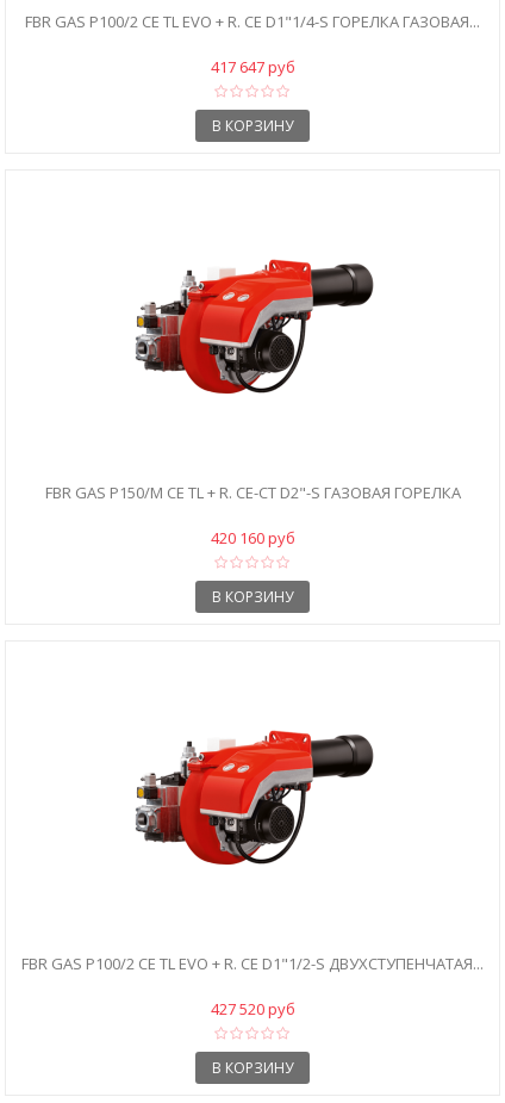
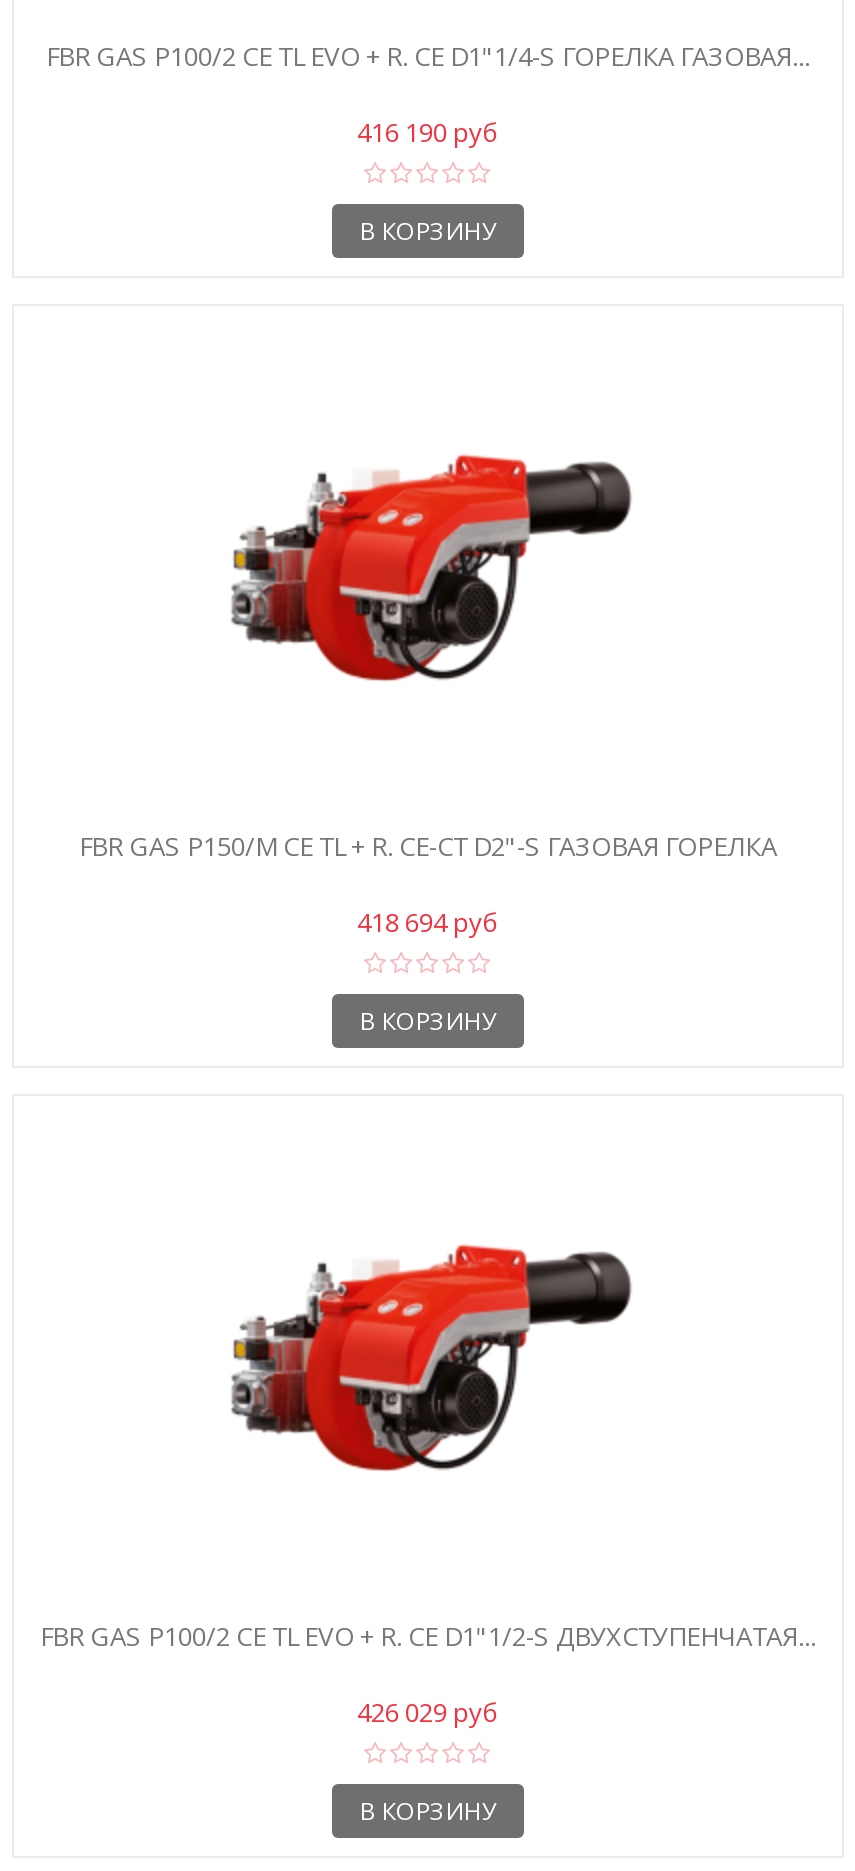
[210,56,295,78] 417 647 руб -> [357,114,499,150] 416 190 руб
[210,527,295,549] 420 160 руб -> [357,904,499,940] 418 694 руб
[210,998,295,1020] 427 520 руб -> [357,1694,499,1730] 426 029 руб

